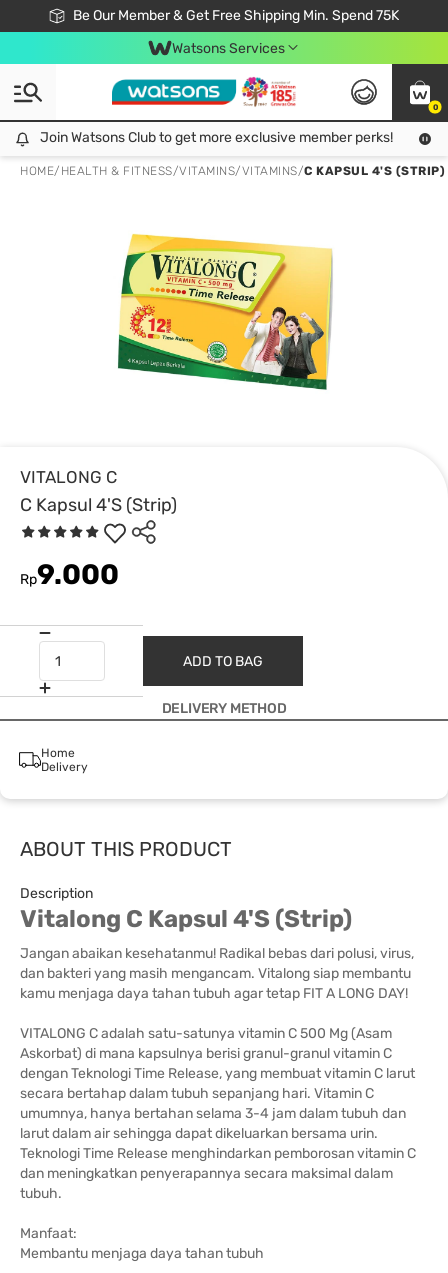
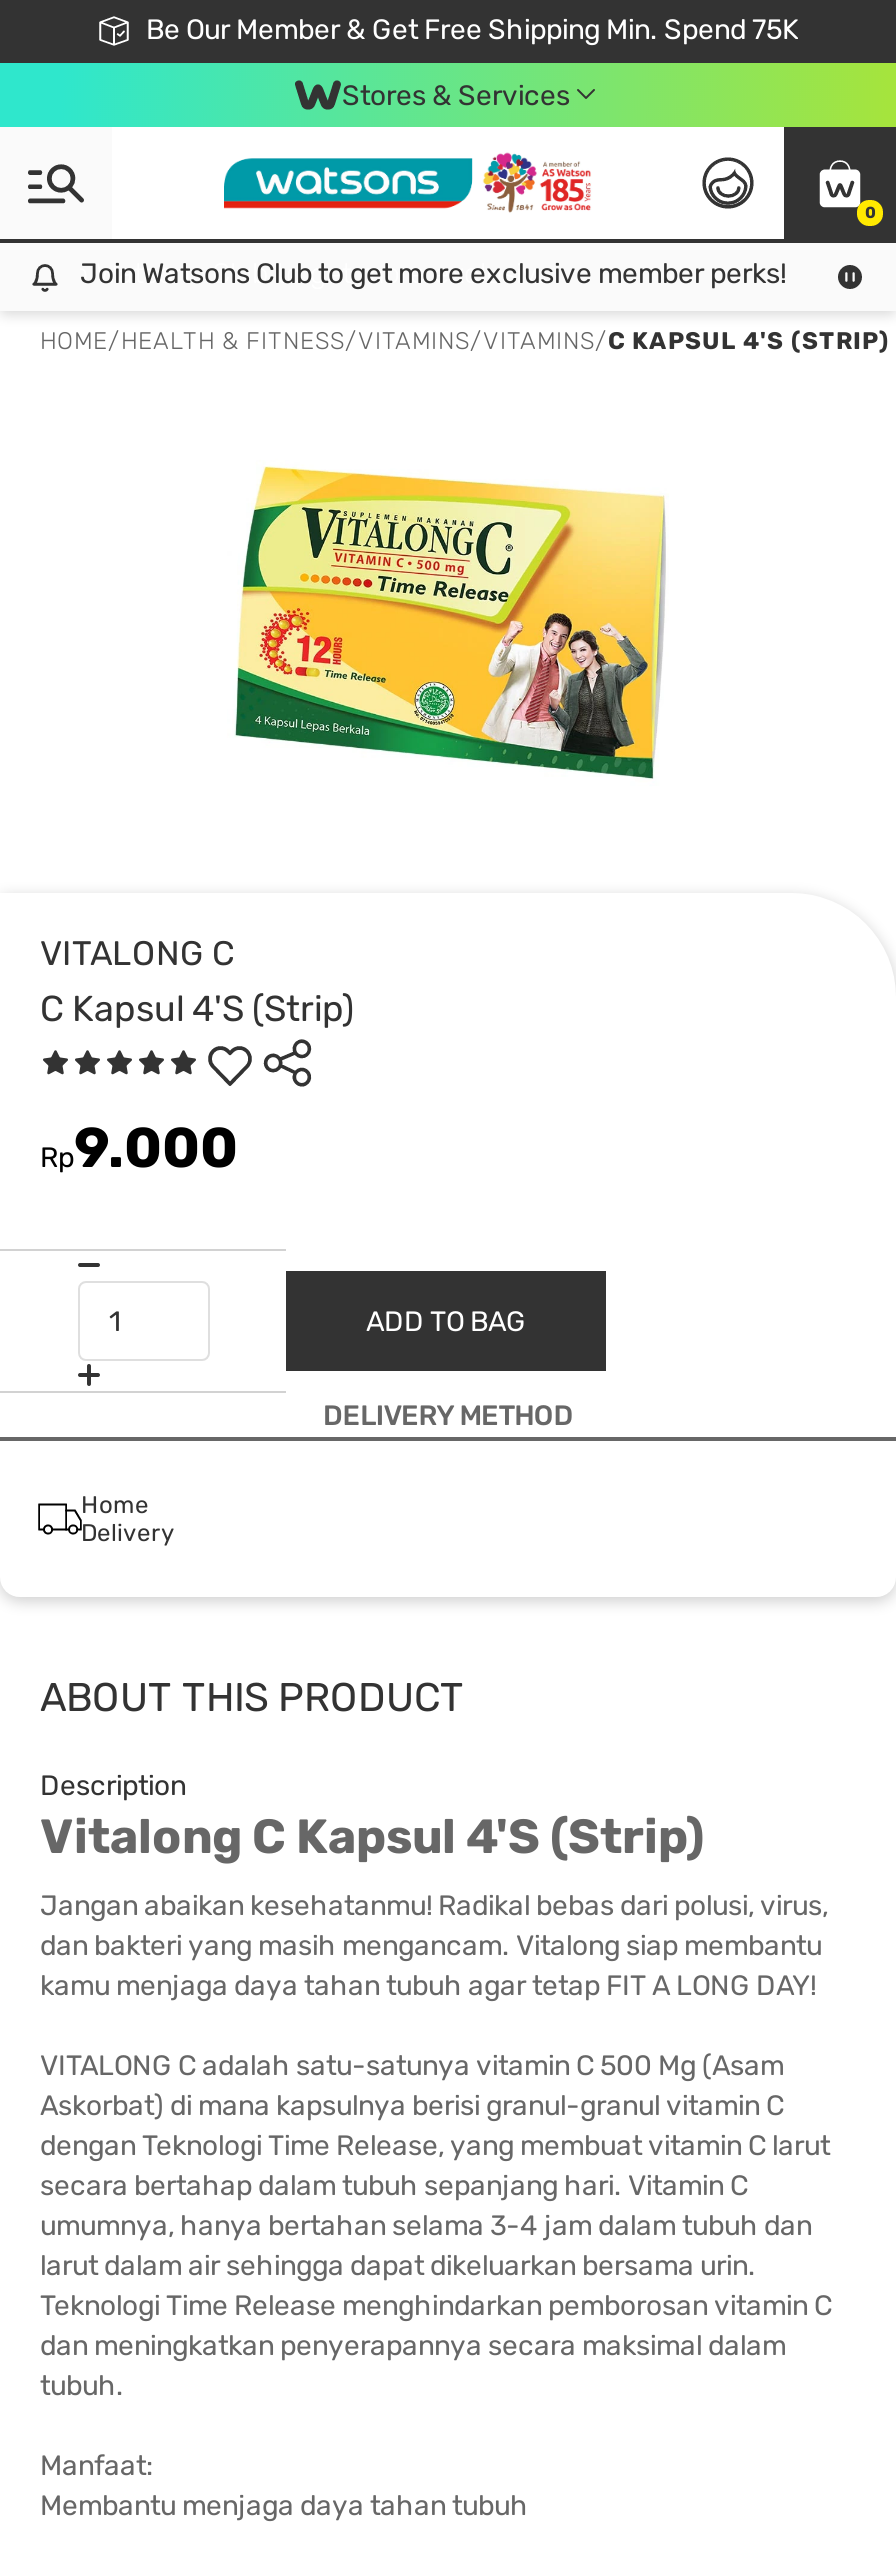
[171,39,284,56] Watsons Services -> [342,78,570,112] Stores & Services

